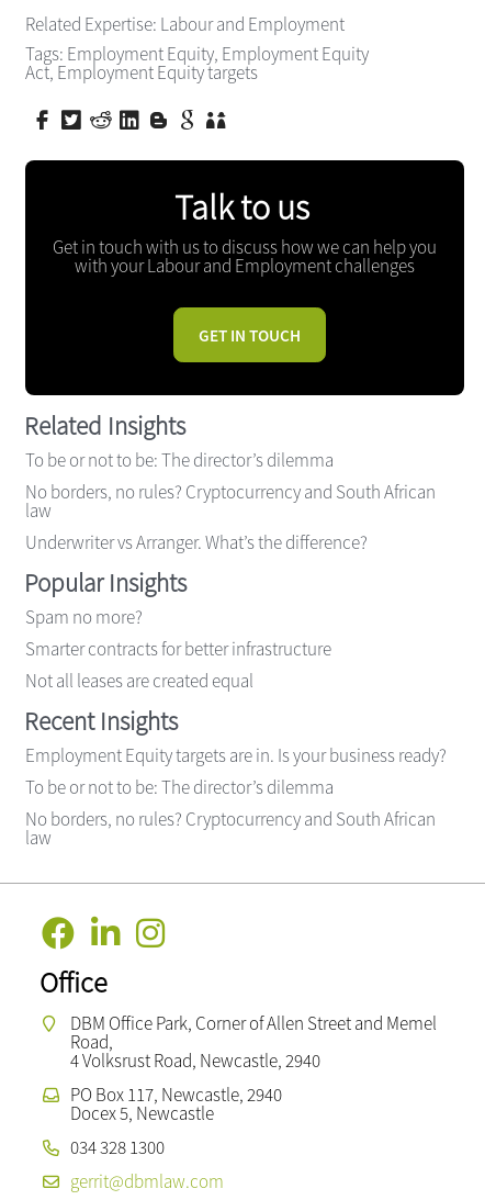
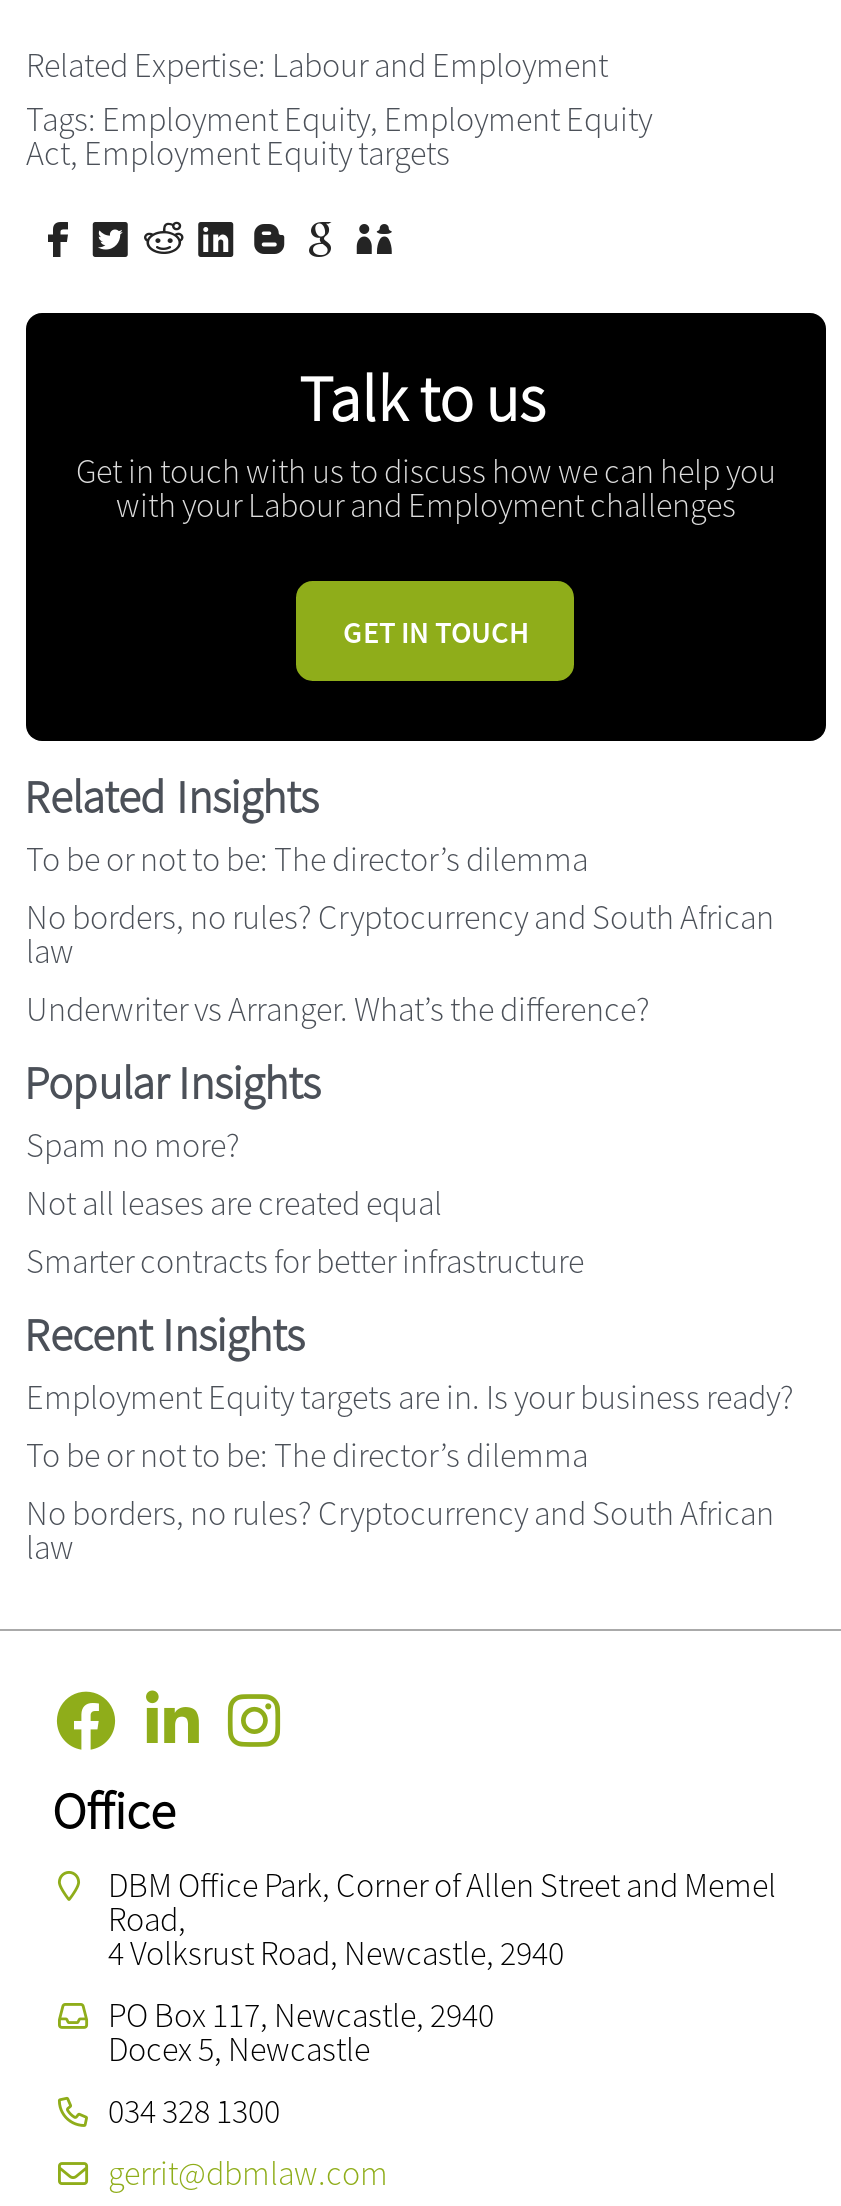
moved [25,636,331,661] -> [26,1238,584,1282]: Smarter contracts for better infrastructure
moved [25,668,253,692] -> [26,1180,442,1224]: Not all leases are created equal

